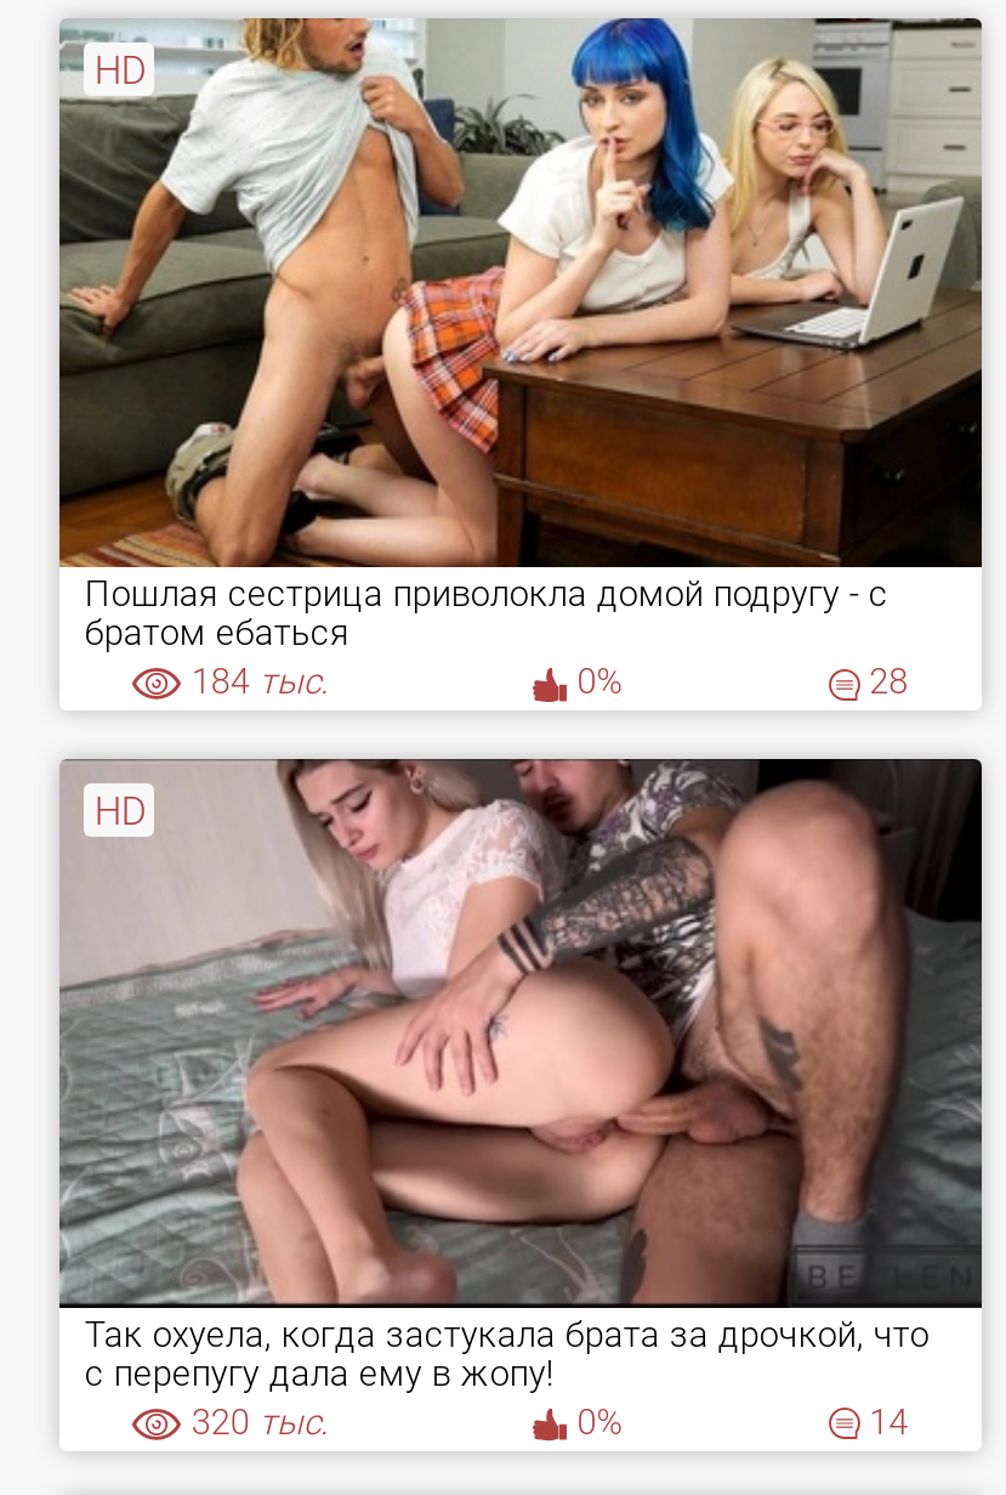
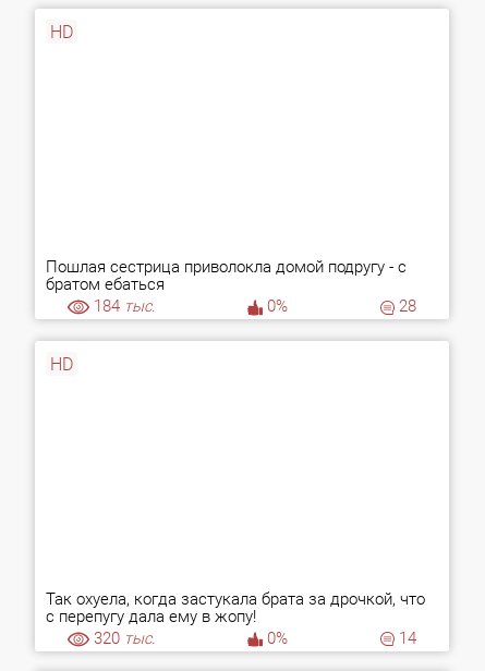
[57,16,984,570] [image] -> none
[57,757,984,1310] [image] -> none

